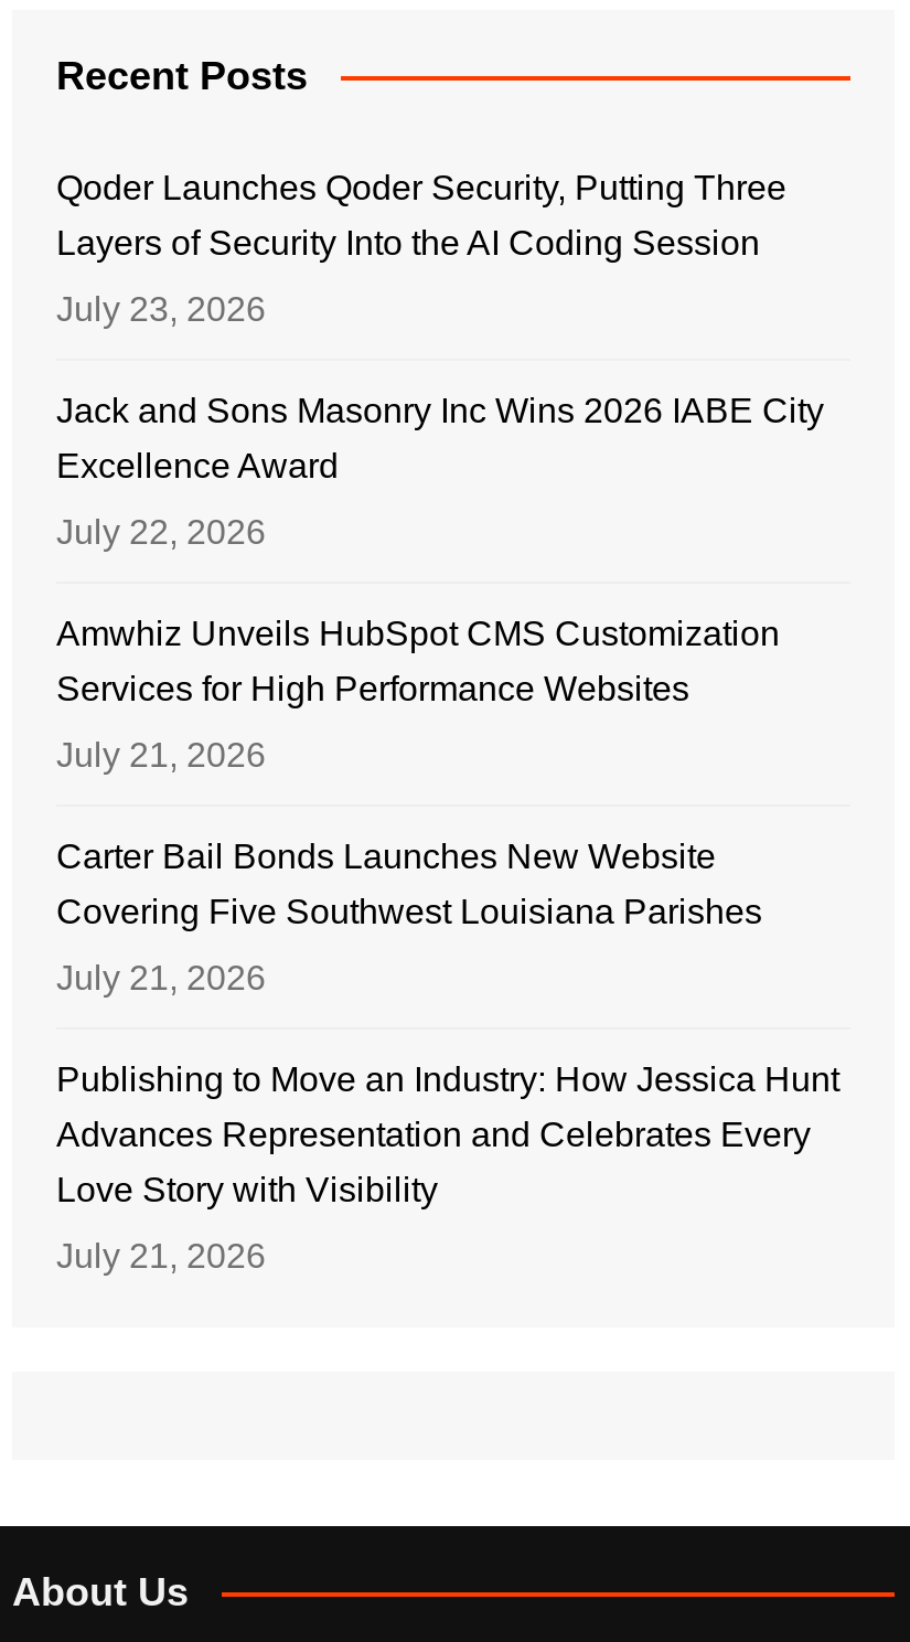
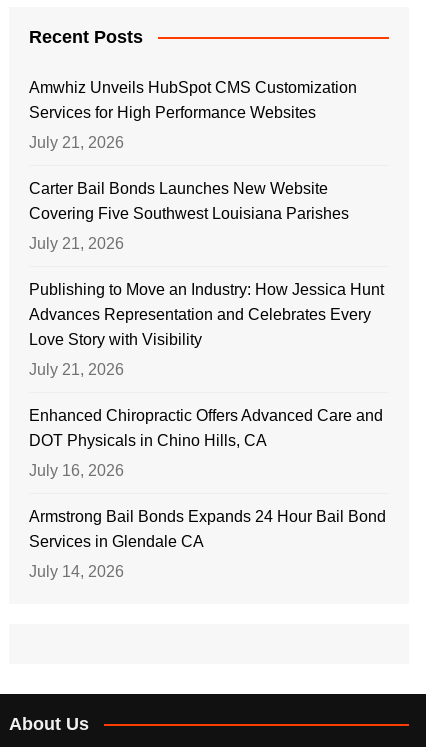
[56,169,824,550] Qoder Launches Qoder Security, Putting Three | Layers of Security Into the AI Coding Session | July 23, 2026 | Jack and Sons Masonry Inc Wins 2026 IABE City | Excellence Award | July 22, 2026 -> none
moved [56,614,839,1274] -> [29,79,384,378]: Amwhiz Unveils HubSpot CMS Customization | Services for High Performance Websites | July 21, 2026 | ... | Love Story with Visibility | July 21, 2026
none -> [29,407,386,580] Enhanced Chiropractic Offers Advanced Care and | DOT Physicals in Chino Hills, CA | July 16, 2026 | Armstrong Bail Bonds Expands 24 Hour Bail Bond | Services in Glendale CA | July 14, 2026

